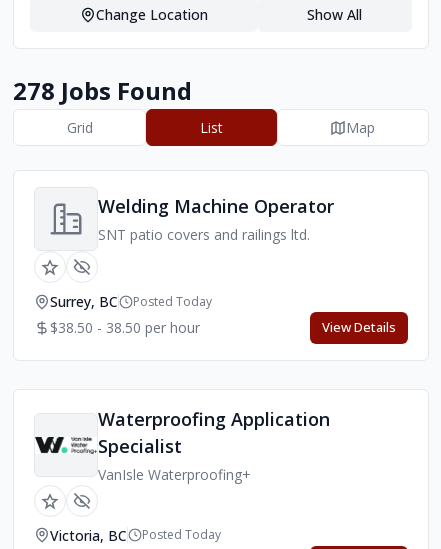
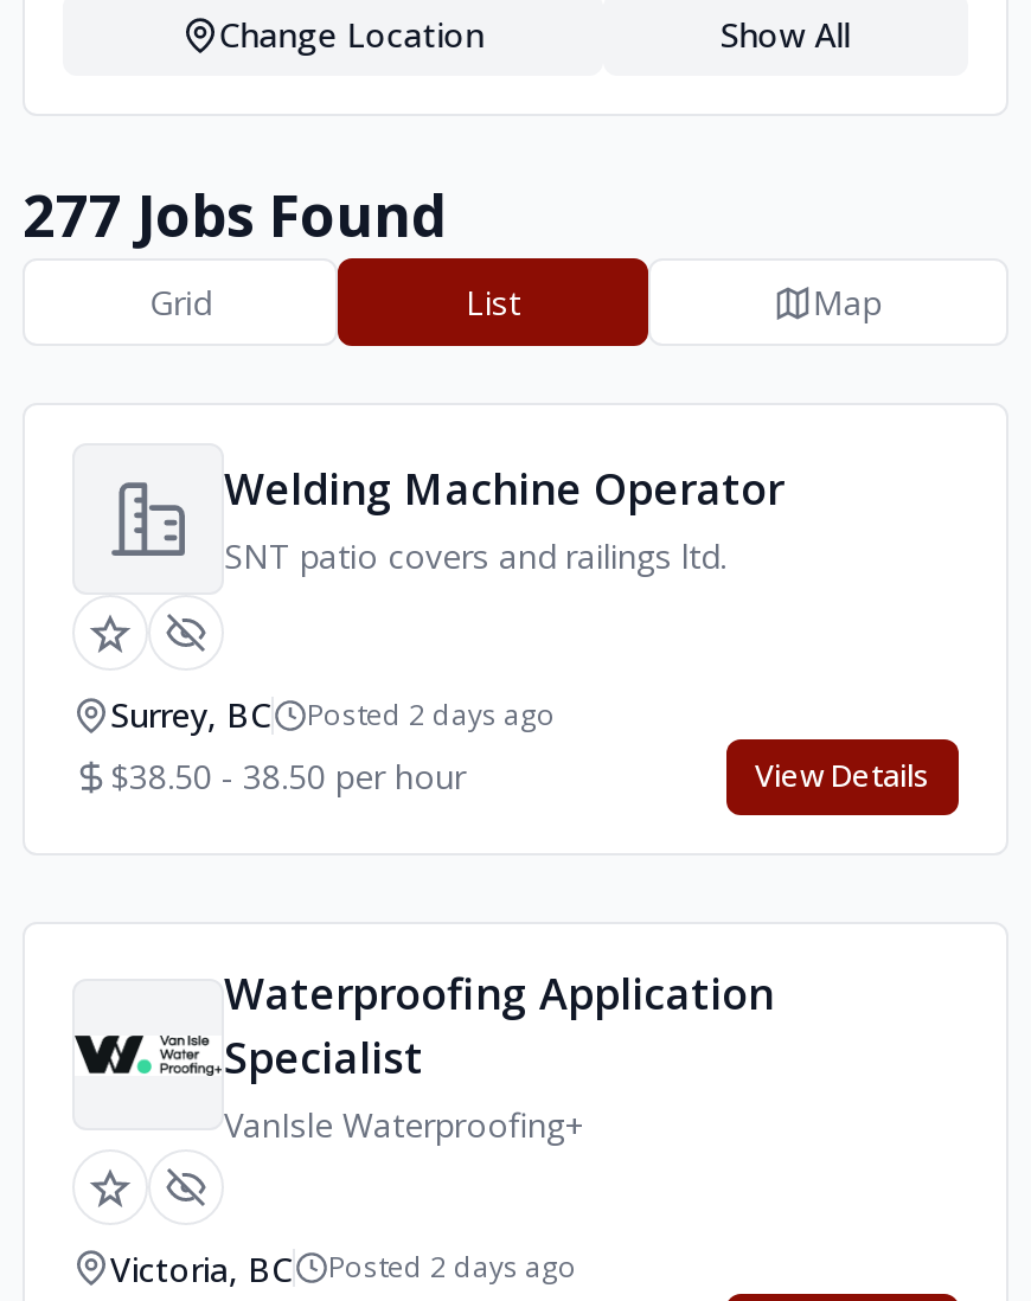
[13,74,192,107] 278 Jobs Found -> [23,175,447,254] 277 Jobs Found
[133,292,212,309] Posted Today -> [307,693,556,733] Posted 2 days ago
[142,526,221,543] Posted Today -> [328,1247,577,1287] Posted 2 days ago

